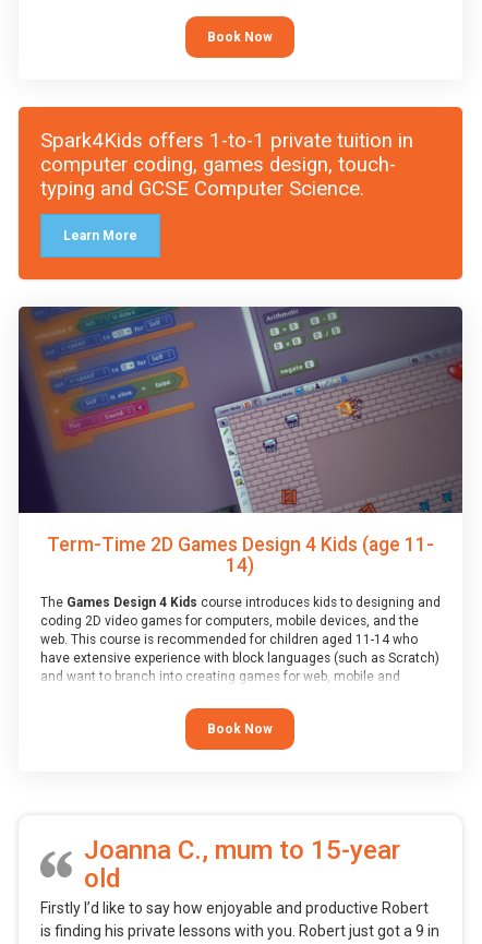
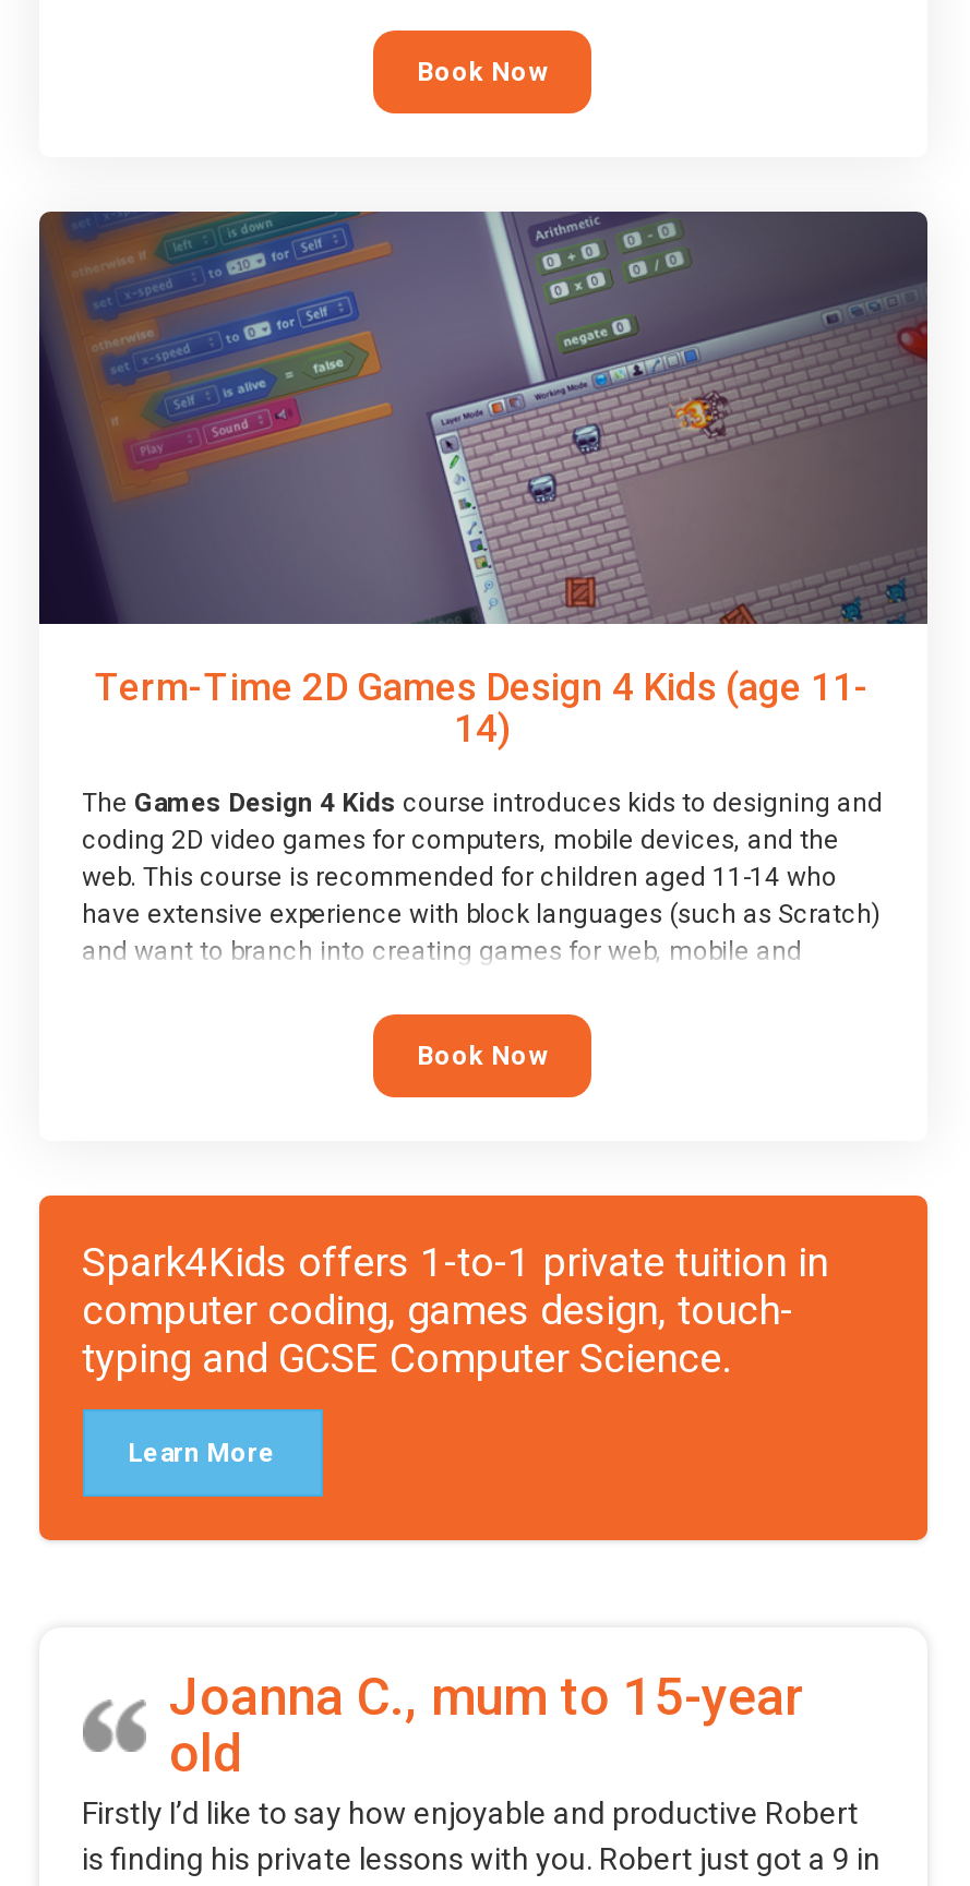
moved [17,106,463,280] -> [37,1192,930,1543]: [image] | Spark4Kids offers 1-to-1 private tuition in | computer coding, games design, touch- | typing and GCSE Computer Science. | Learn More
moved [17,304,463,736] -> [37,206,930,1071]: [image] | Term-Time 2D Games Design 4 Kids (age 11- | 14) | ... | and want to branch into creating games for web, mobile and | Book Now

